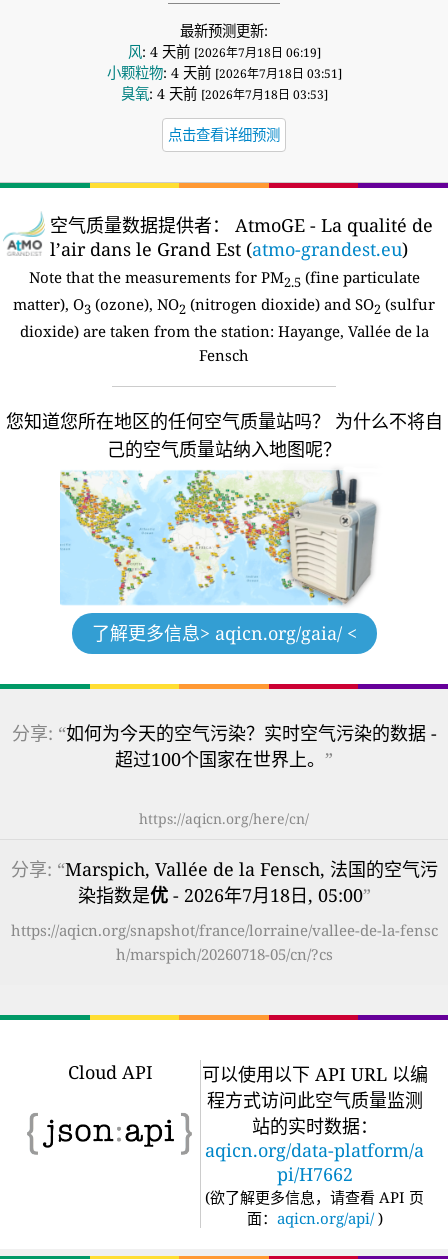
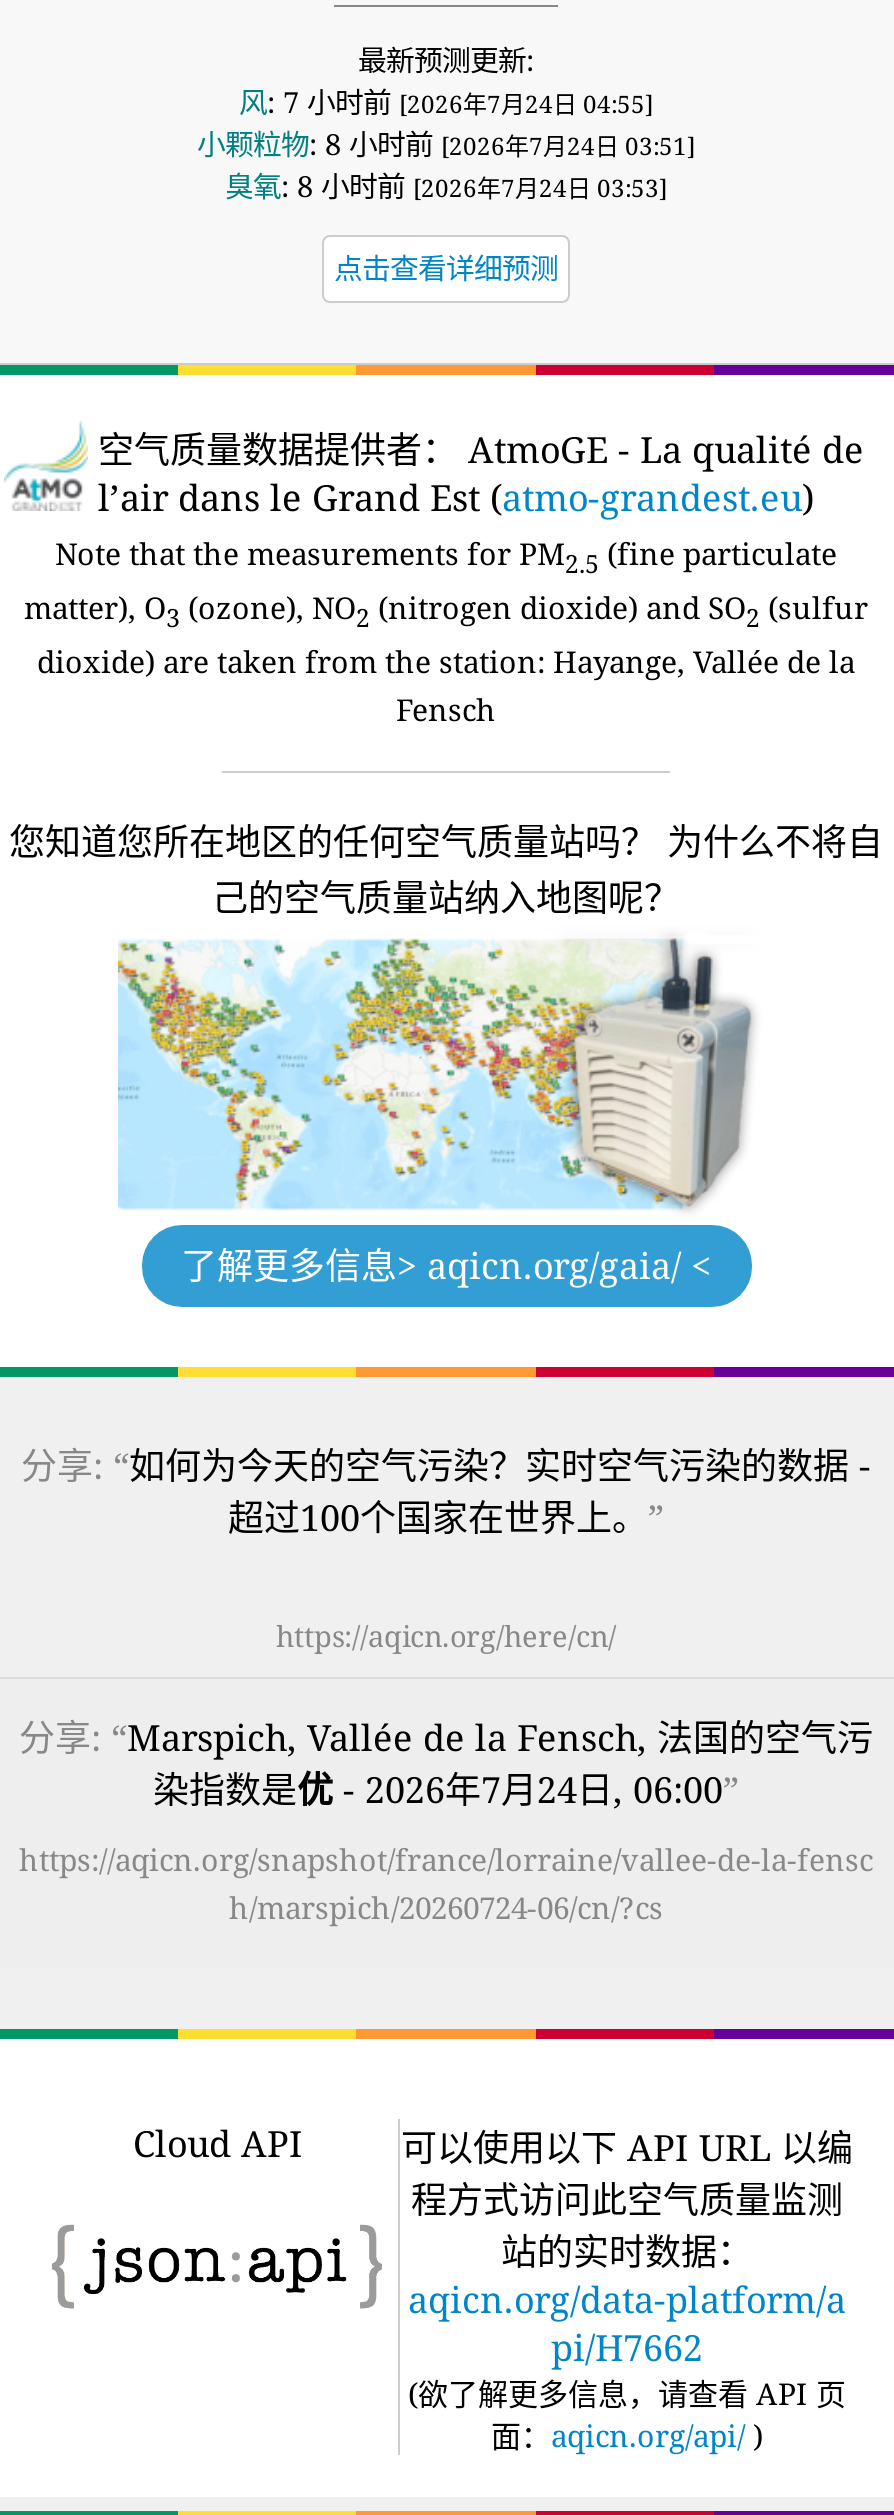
[106,42,341,103] 风: 4 天前[2026年7月18日 06:19] | 小颗粒物: 4 天前[2026年7月18日 03:51] | 臭氧: 4 天前[2026年7月18日 03:53] -> [197,82,695,204] 风: 7 小时前[2026年7月24日 04:55] | 小颗粒物: 8 小时前[2026年7月24日 03:51] | 臭氧: 8 小时前[2026年7月24日 03:53]
[77,883,370,907] 染指数是优- 2026年7月18日, 05:00” -> [153,1764,739,1812] 染指数是优- 2026年7月24日, 06:00”
[115,944,332,964] h/marspich/20260718-05/cn/?cs -> [229,1886,663,1926] h/marspich/20260724-06/cn/?cs

